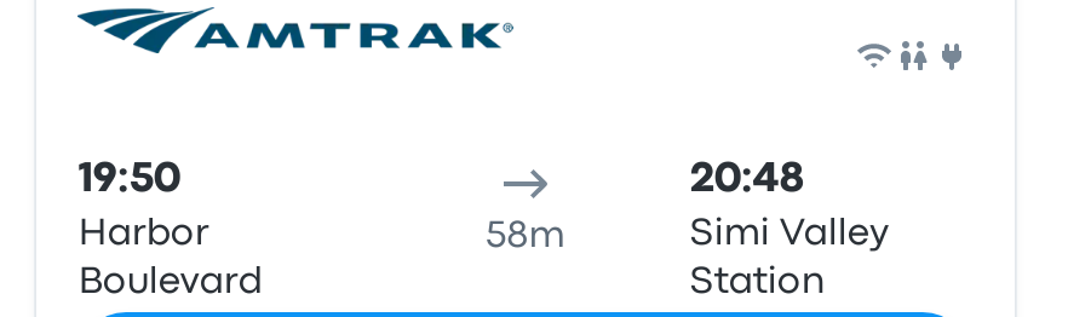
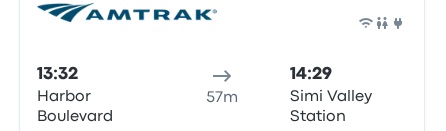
[78,162,180,198] 19:50 -> [37,67,78,82] 13:32
[690,162,804,198] 20:48 -> [290,67,332,82] 14:29
[485,220,565,254] 58m -> [206,91,238,105] 57m

